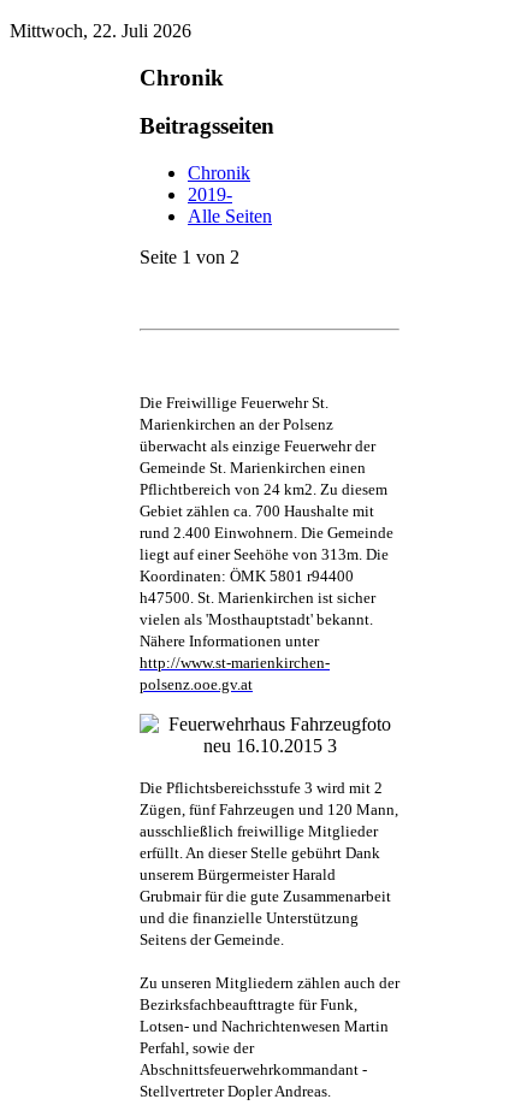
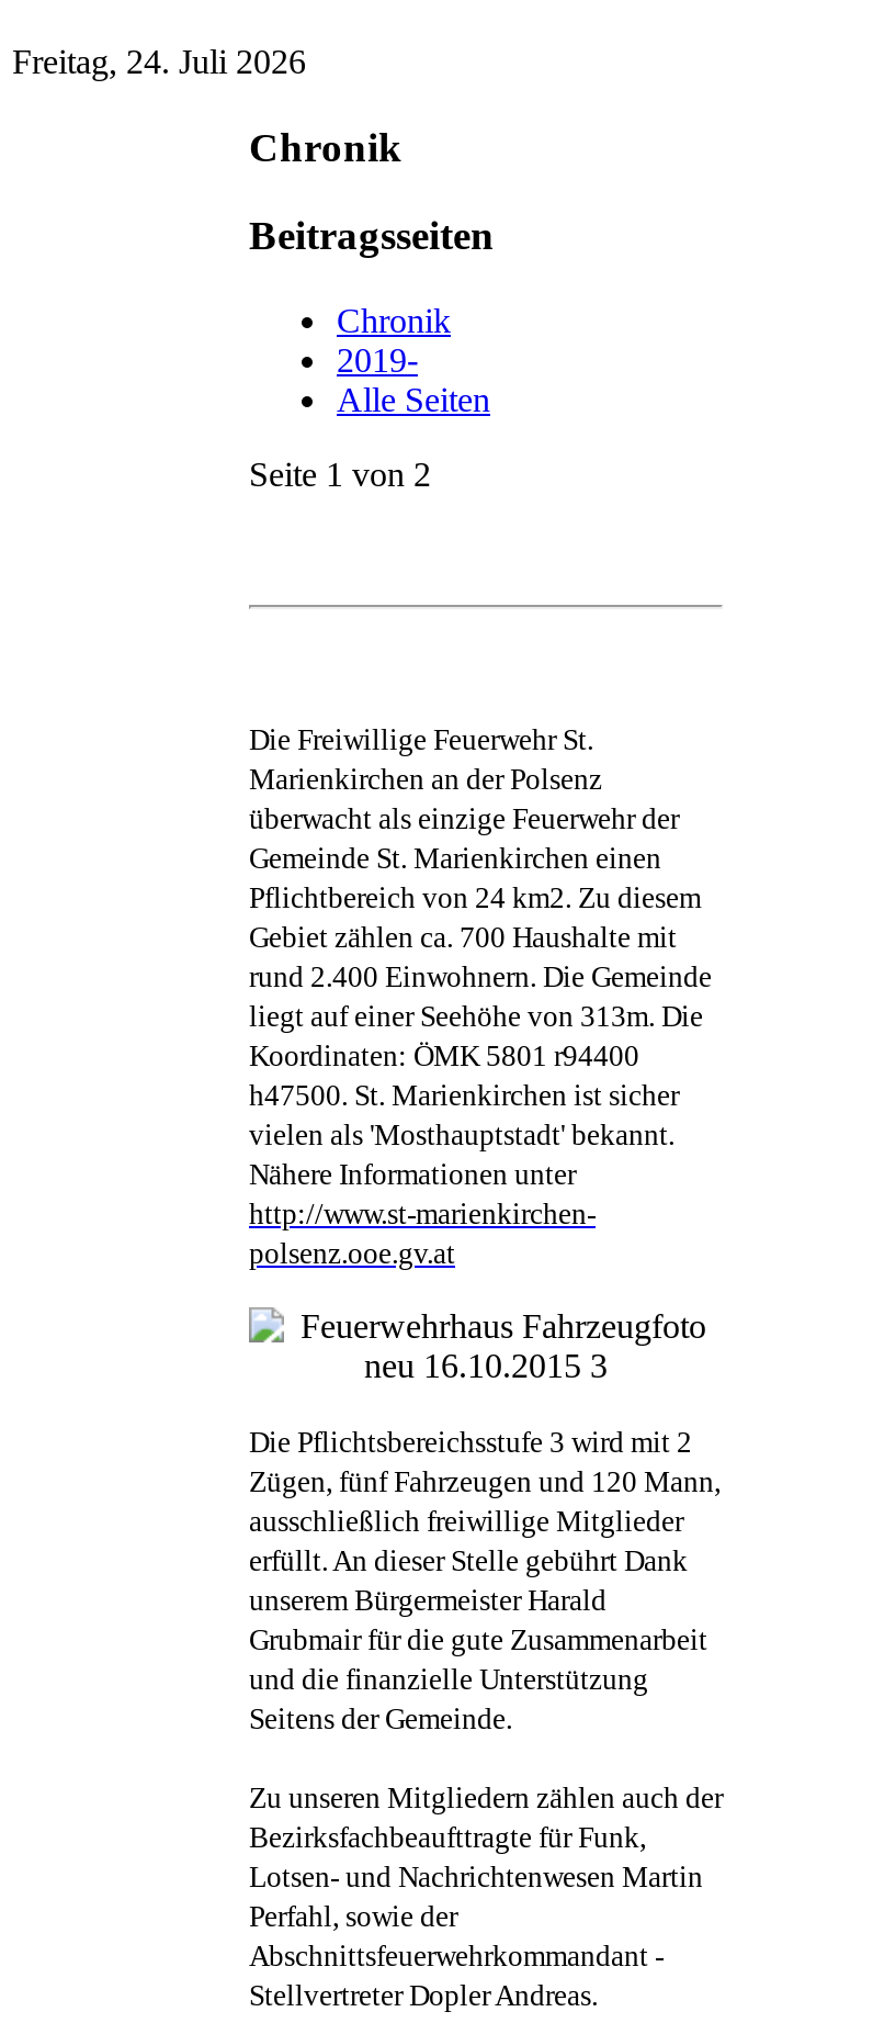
[10,20,191,41] Mittwoch, 22. Juli 2026 -> [12,43,306,80] Freitag, 24. Juli 2026

